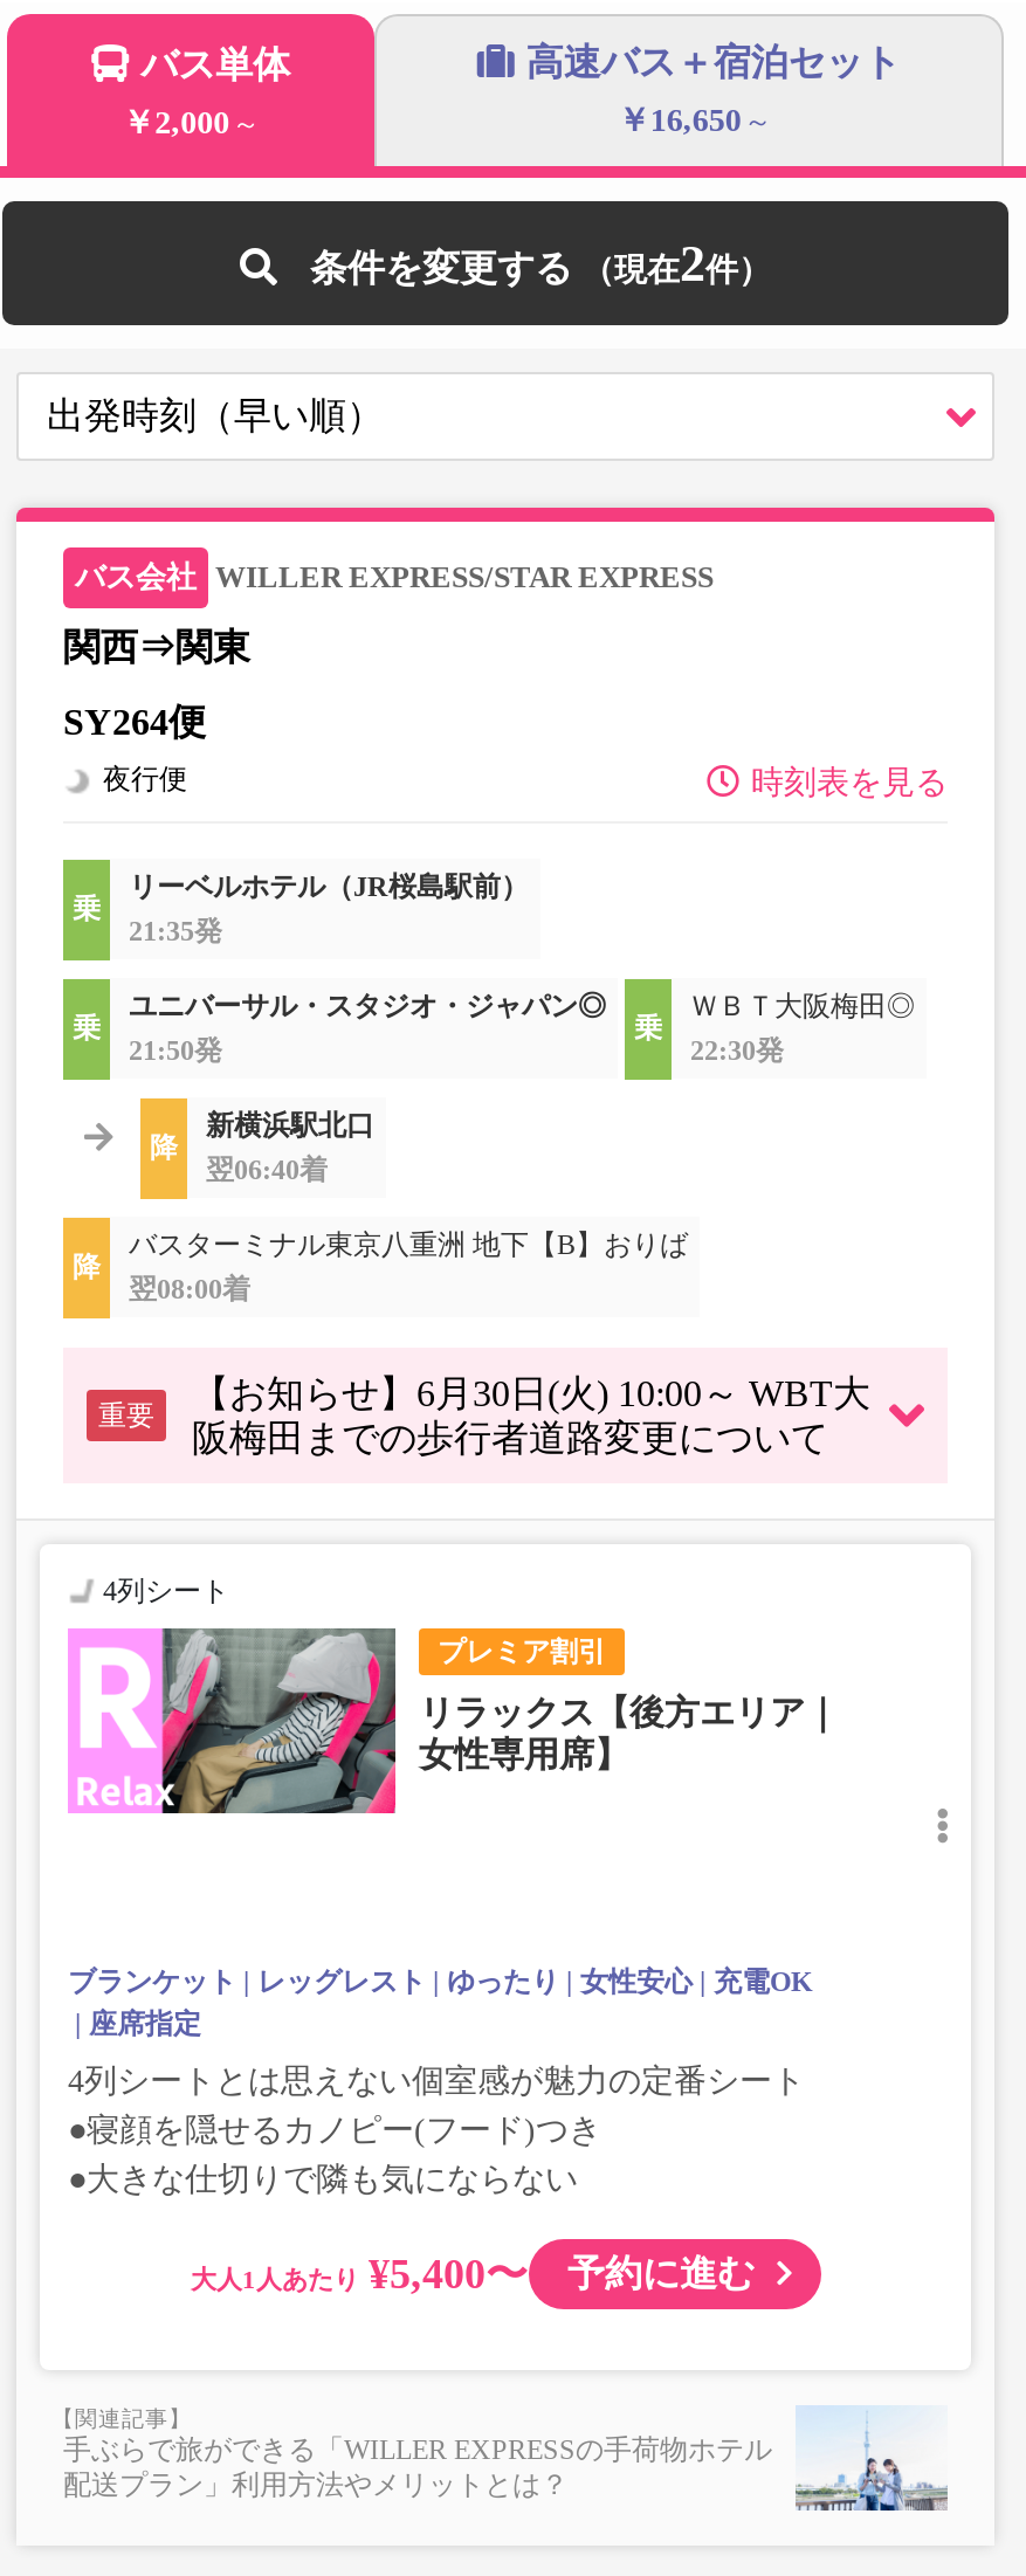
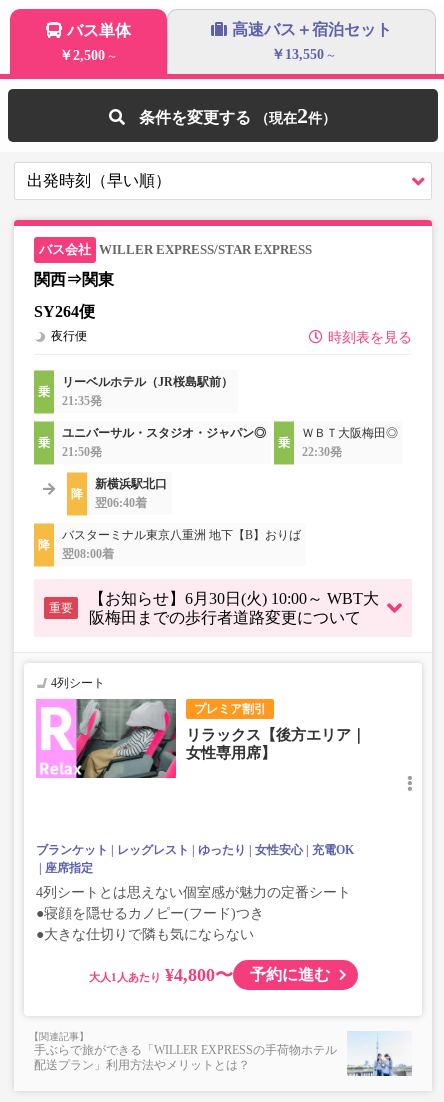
[122,104,260,139] ￥2,000～ -> [59,47,118,62] ￥2,500～
[617,103,772,138] ￥16,650～ -> [271,47,337,62] ￥13,550～
[369,2250,755,2296] ¥5,400〜 予約に進む -> [164,964,329,984] ¥4,800〜 予約に進む

